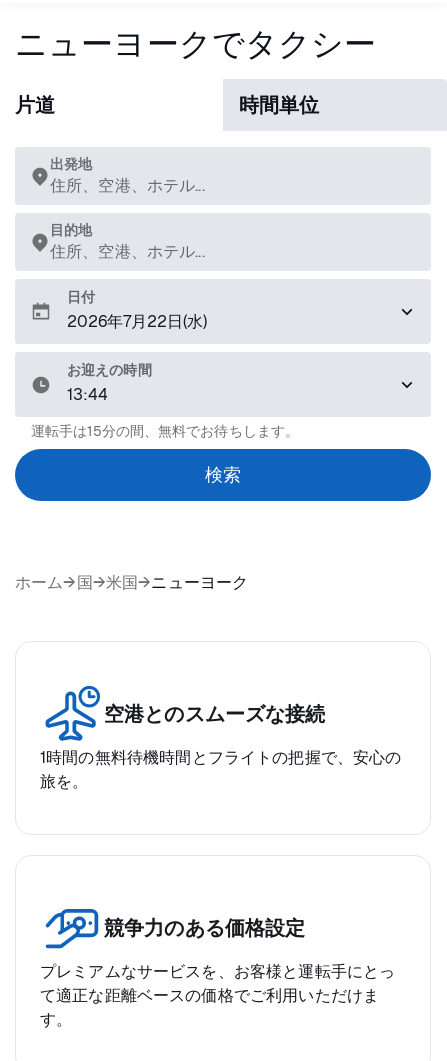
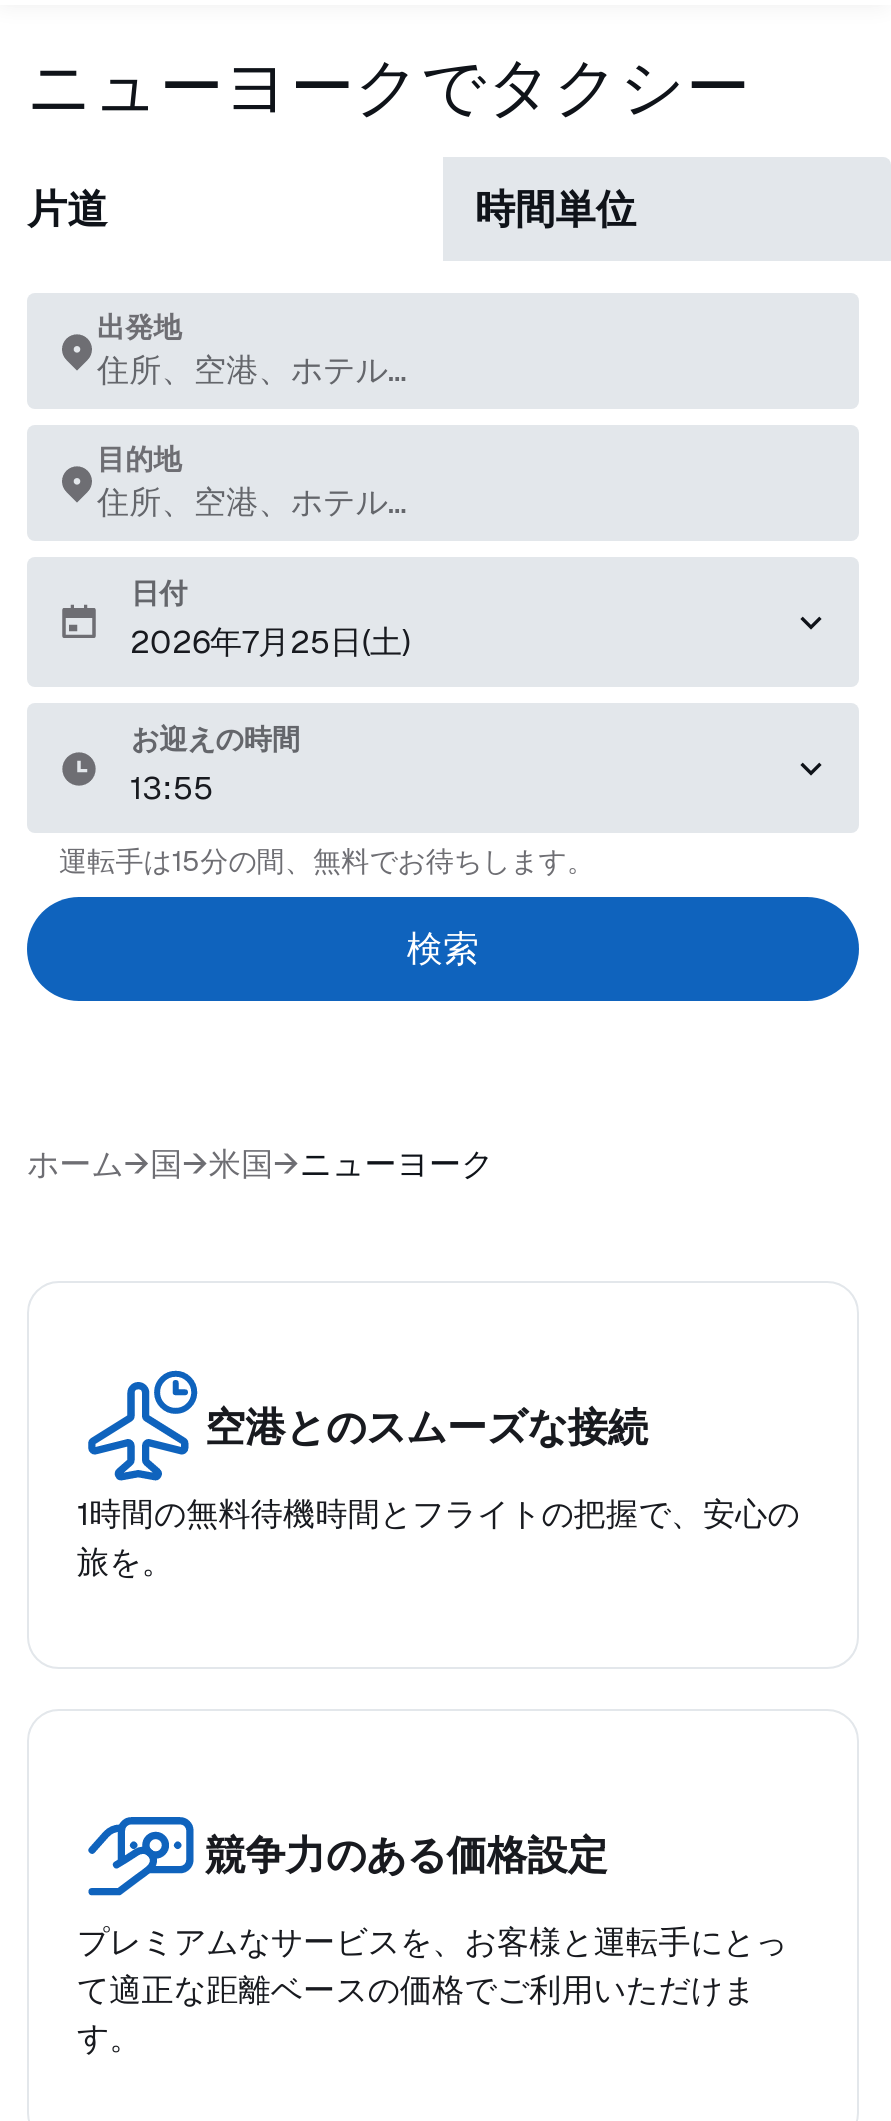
[66,383,108,404] 13:44 -> [130,766,213,808] 13:55

